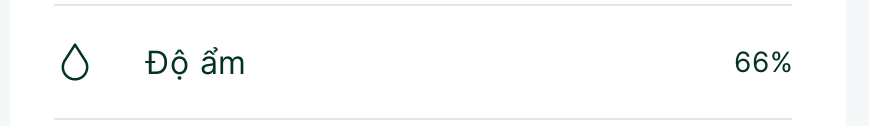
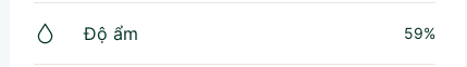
[734,43,792,77] 66% -> [404,23,435,42] 59%

